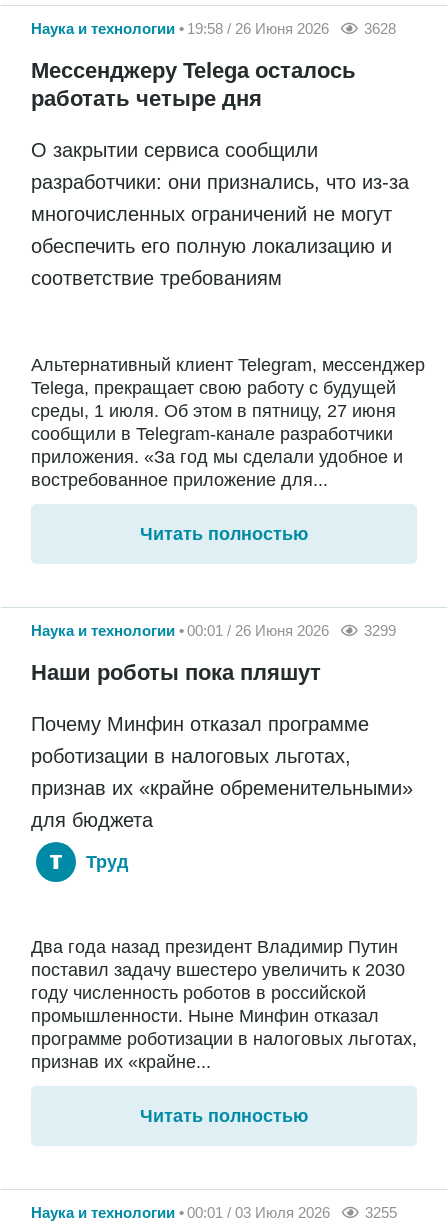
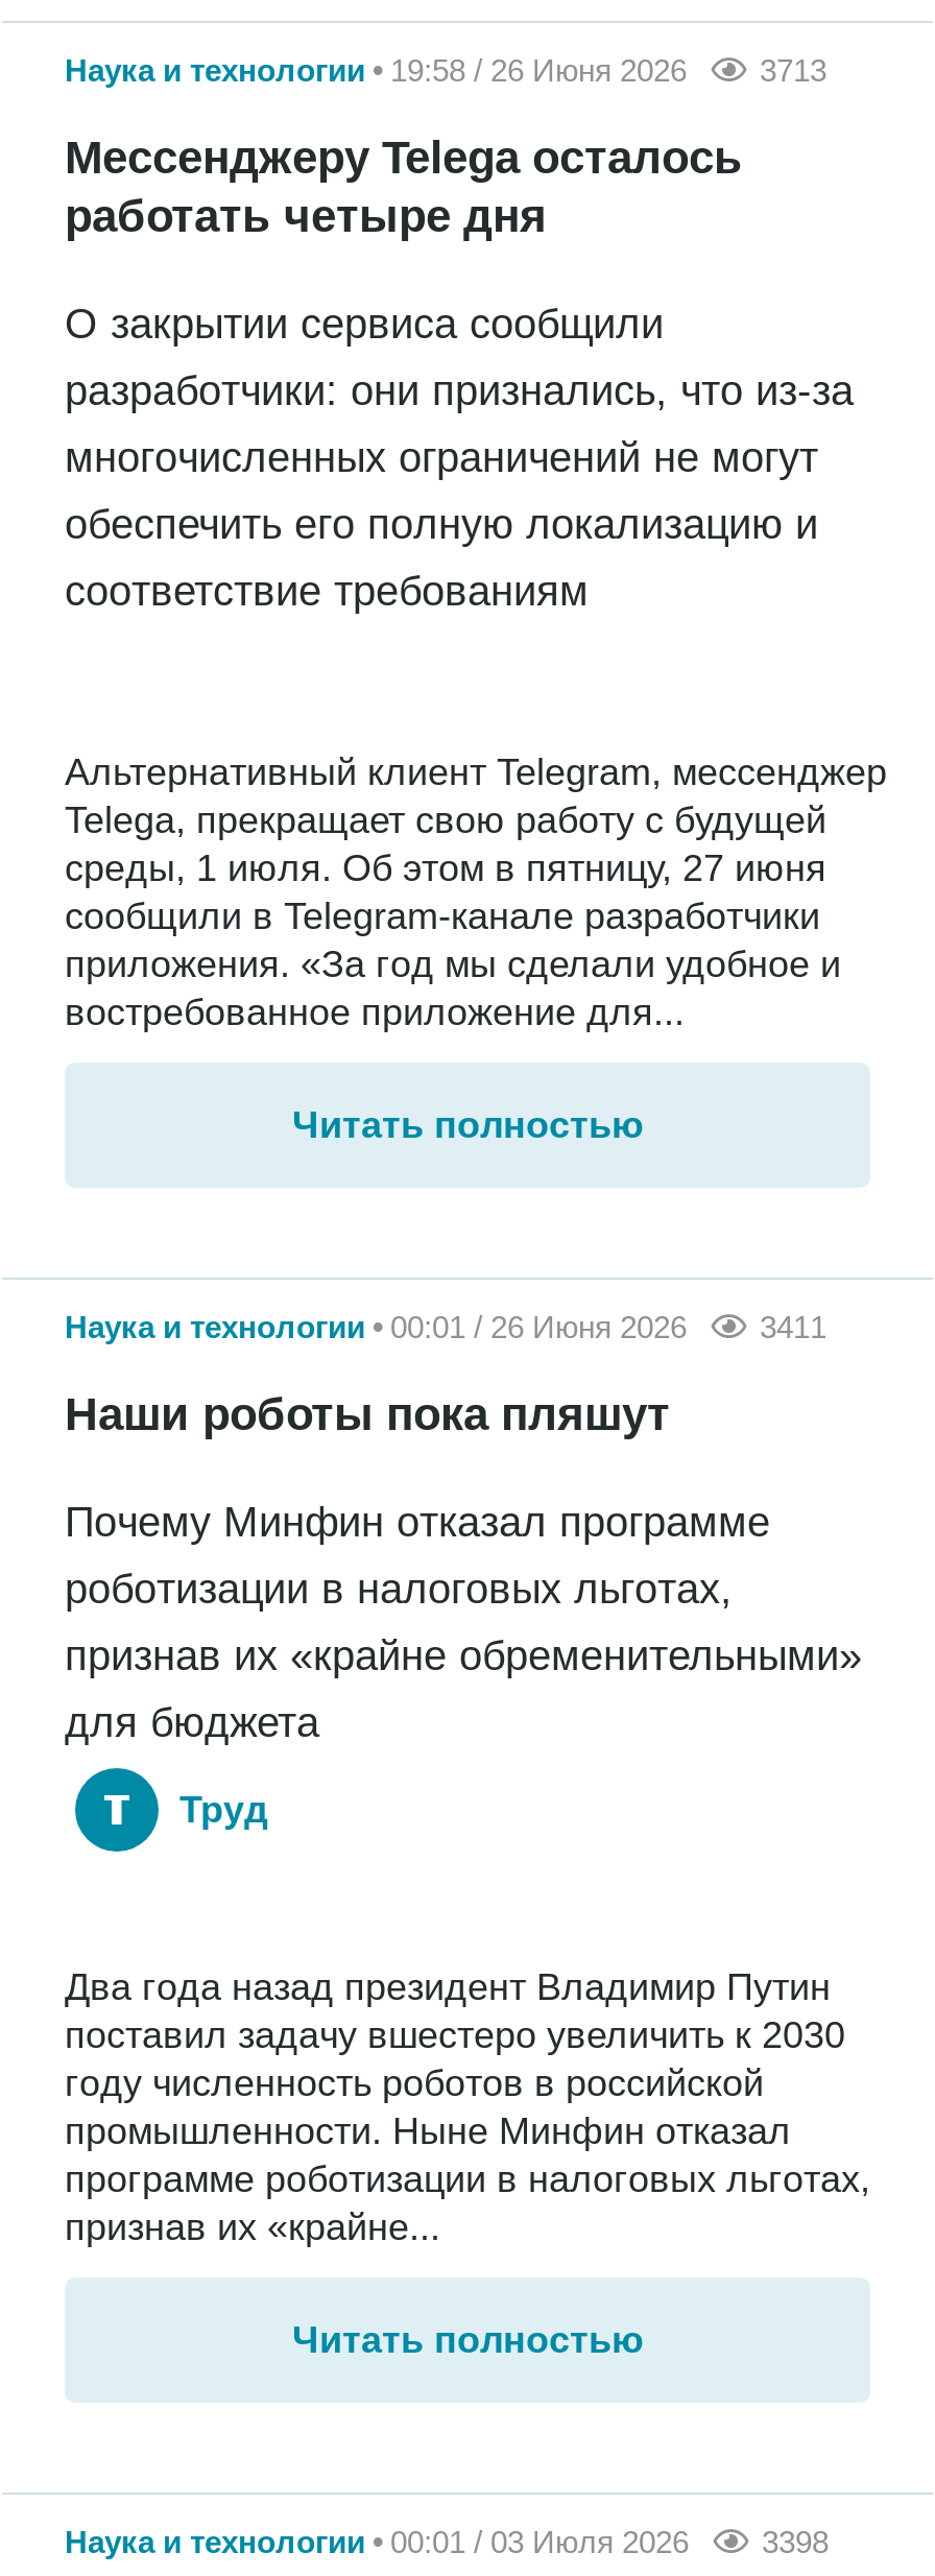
[364,19,396,36] 3628 -> [760,51,826,87] 3713
[364,622,396,639] 3299 -> [760,1308,826,1344] 3411
[365,1204,397,1221] 3255 -> [762,2524,829,2559] 3398

